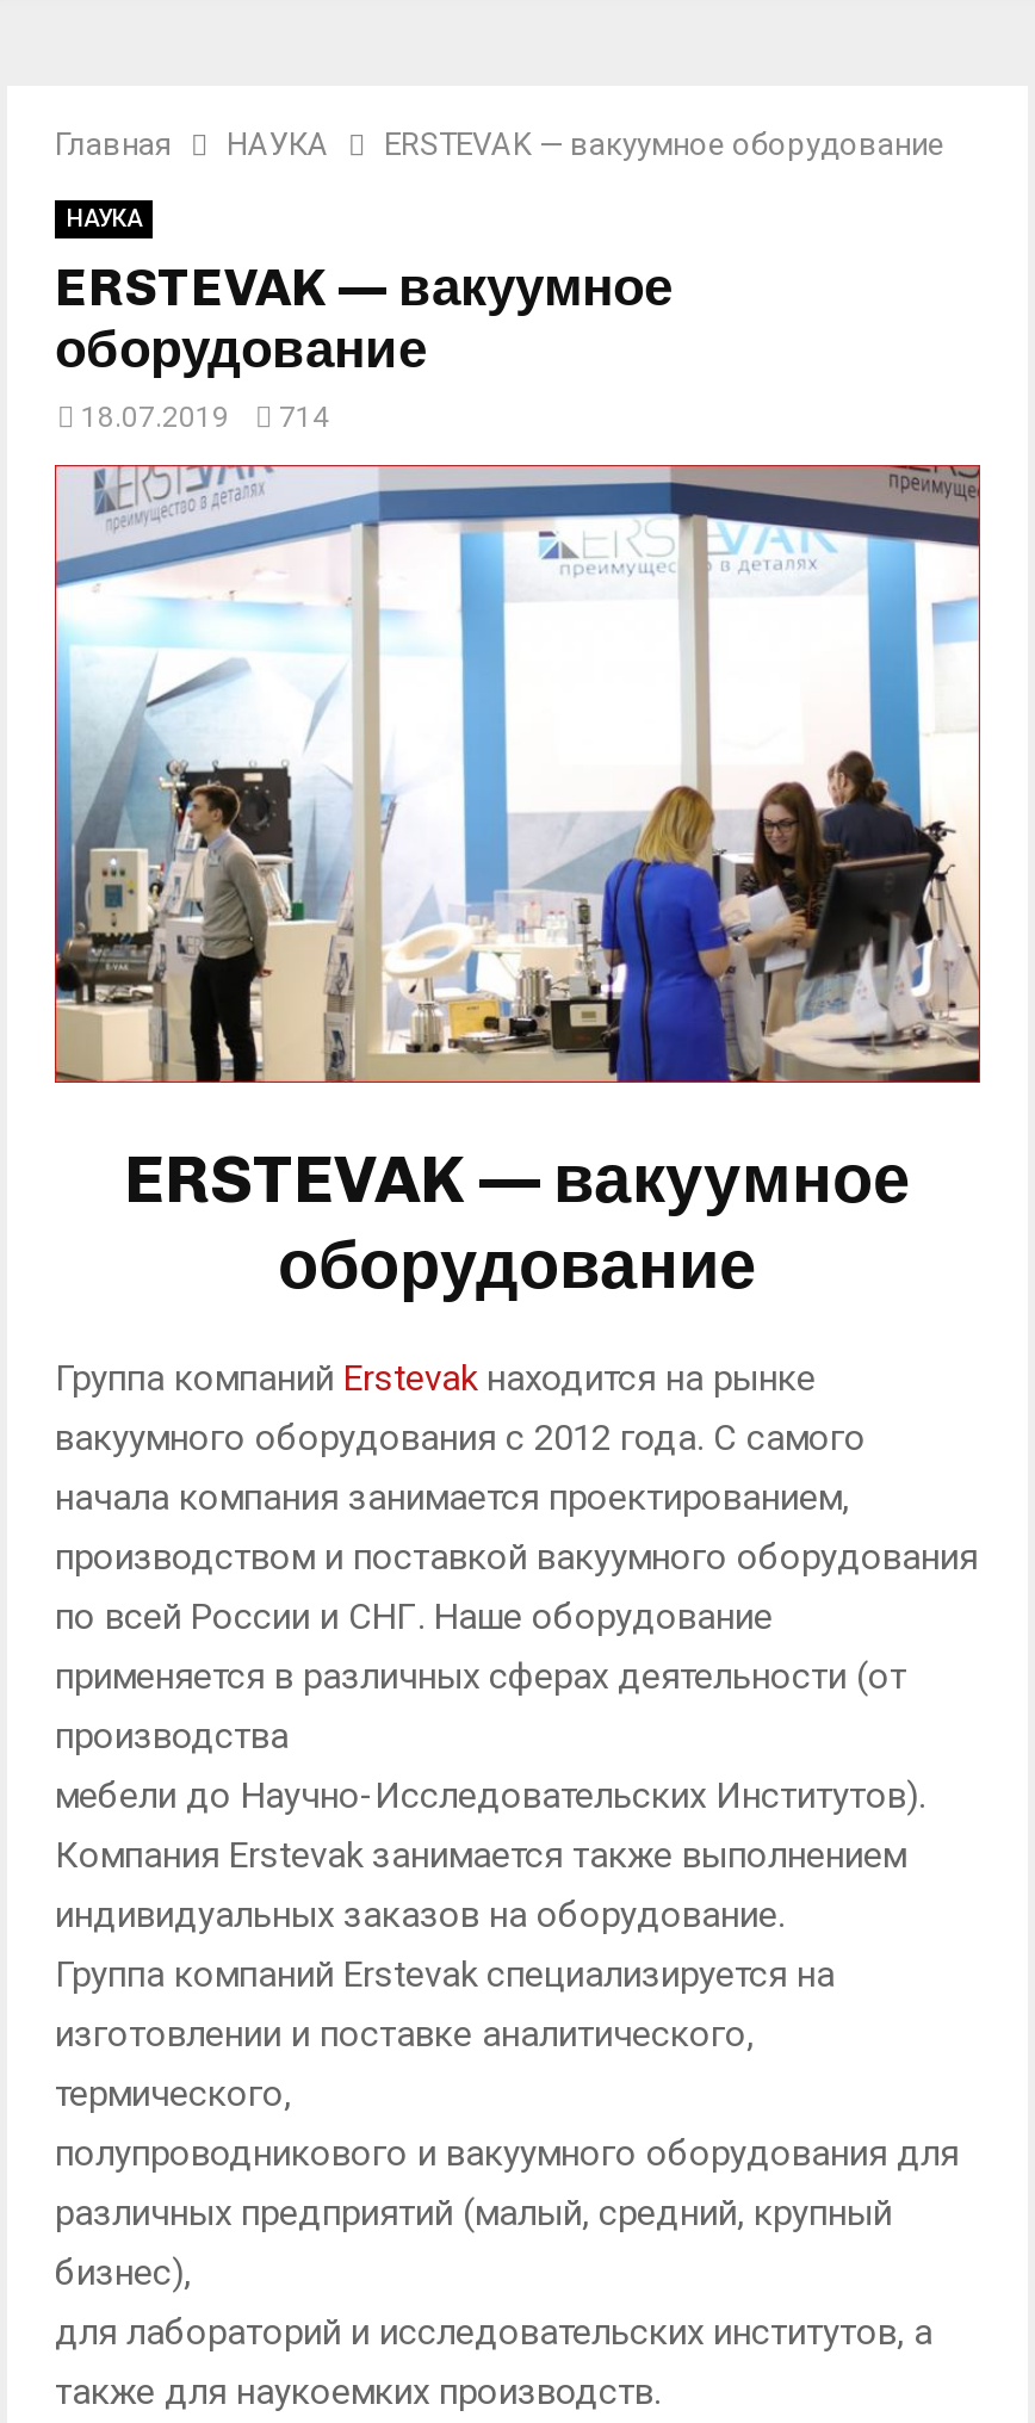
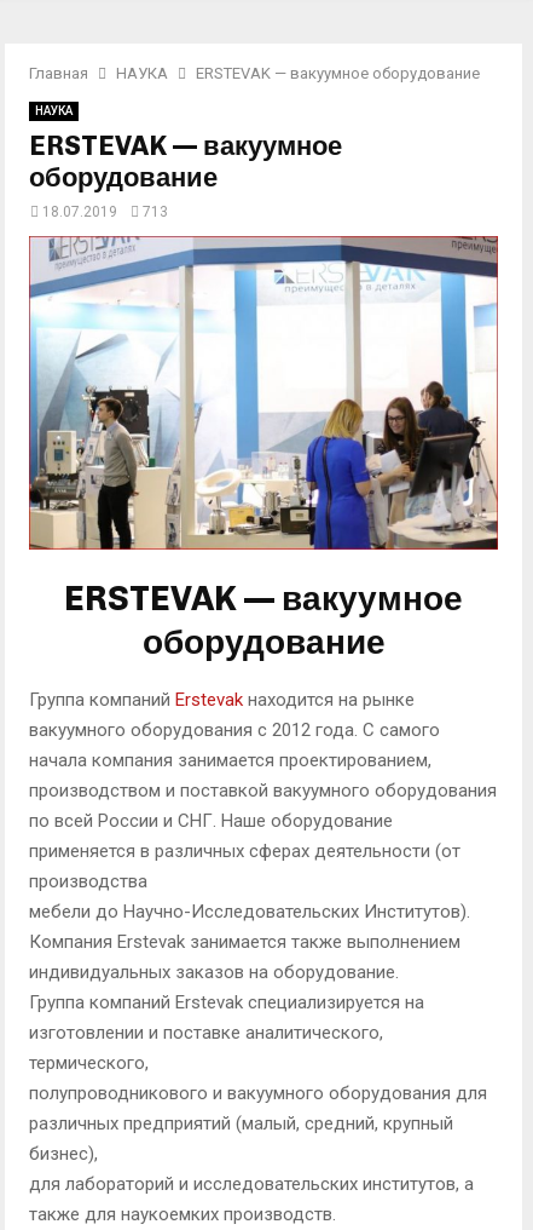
[279,401,329,434] 714 -> [143,203,168,220] 713

